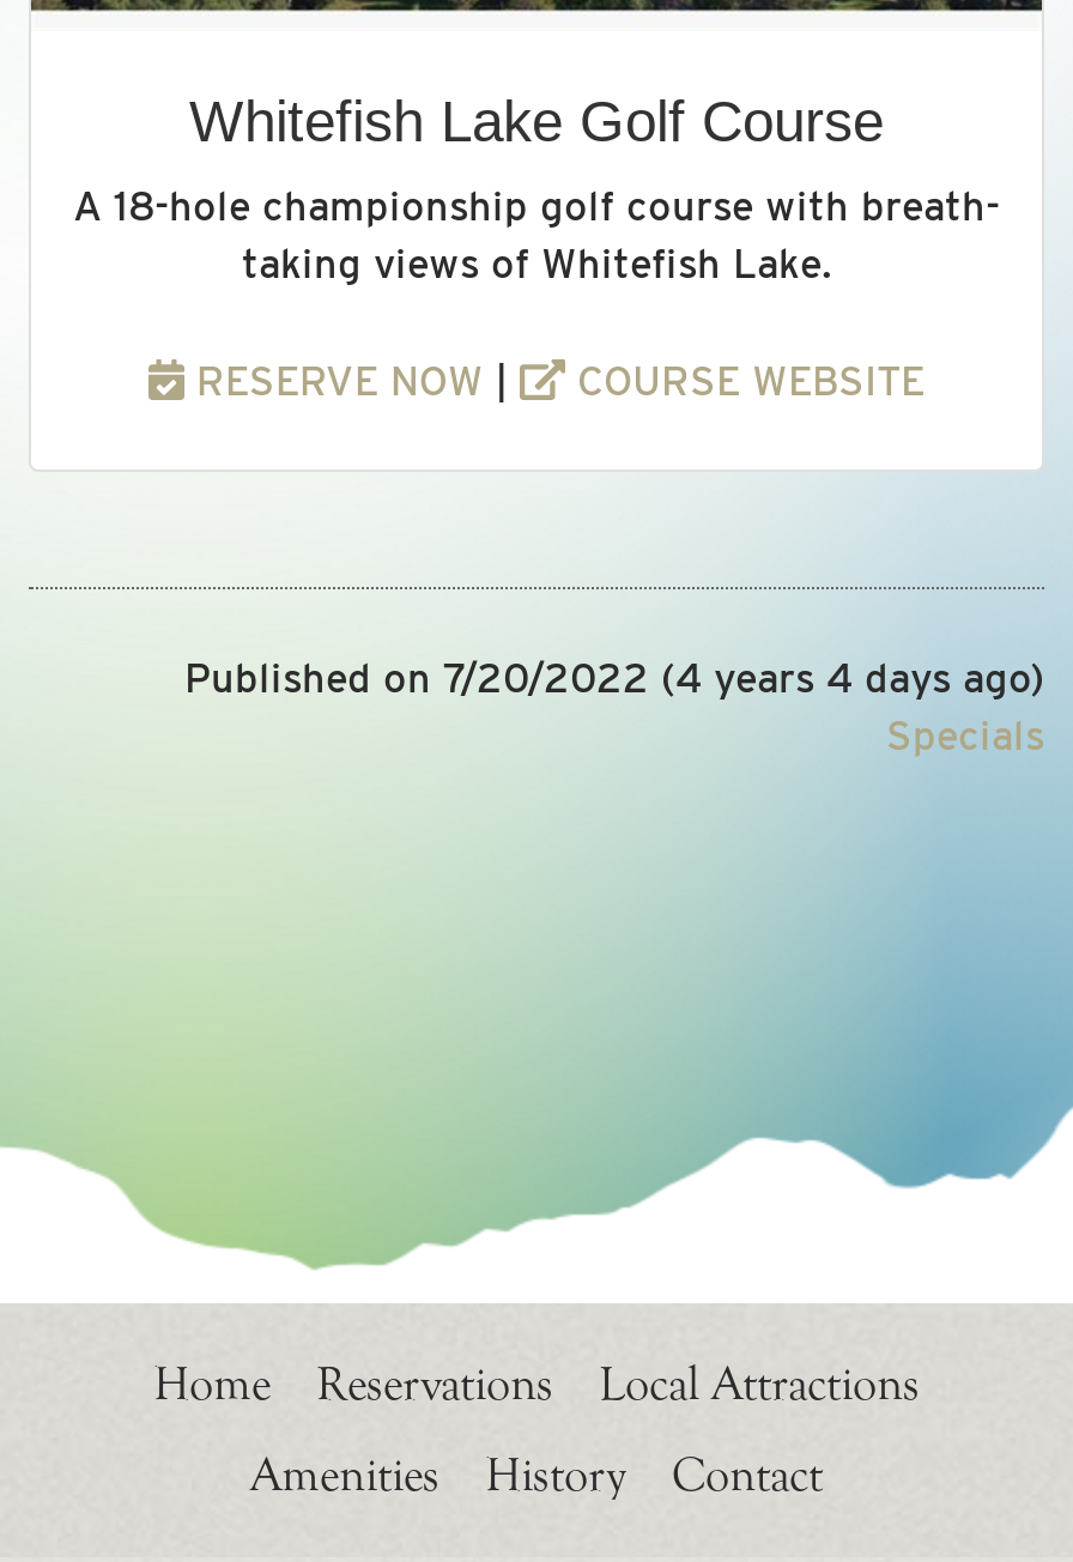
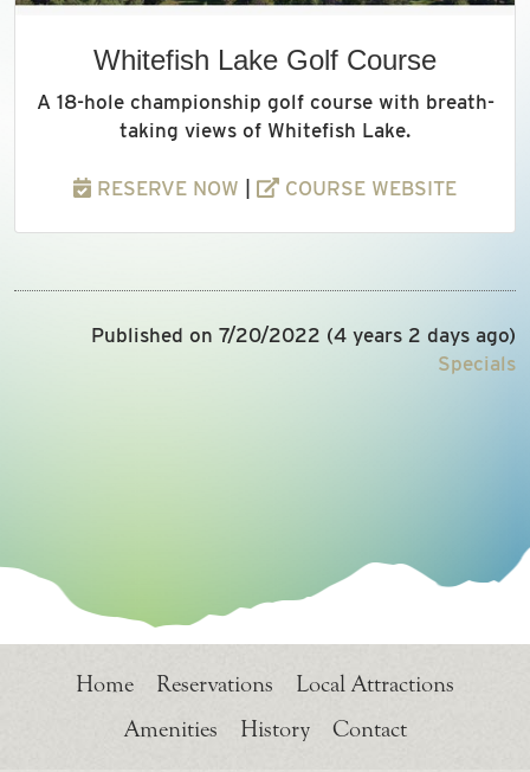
[184,655,1044,702] Published on 7/20/2022 (4 years 4 days ago) -> [91,323,516,347] Published on 7/20/2022 (4 years 2 days ago)

